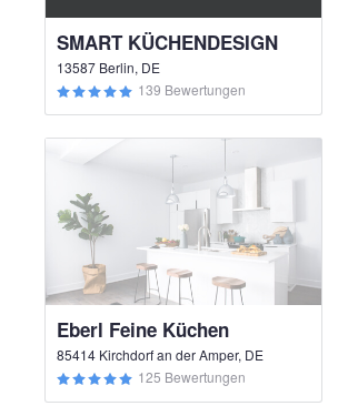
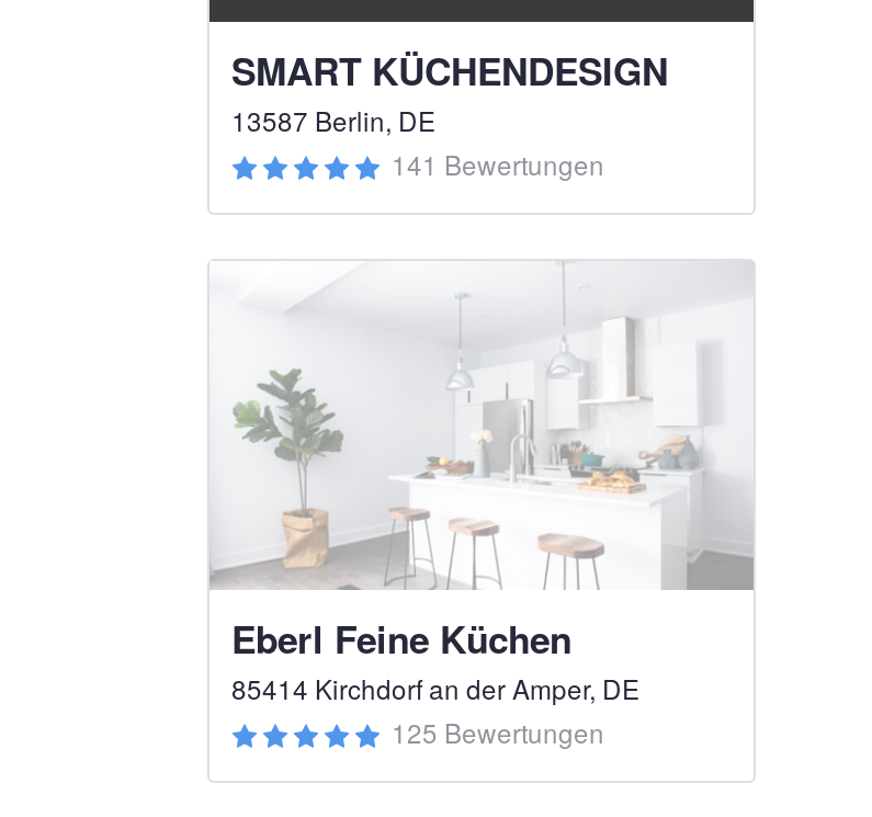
[138,80,246,99] 139 Bewertungen -> [392,145,604,182] 141 Bewertungen

